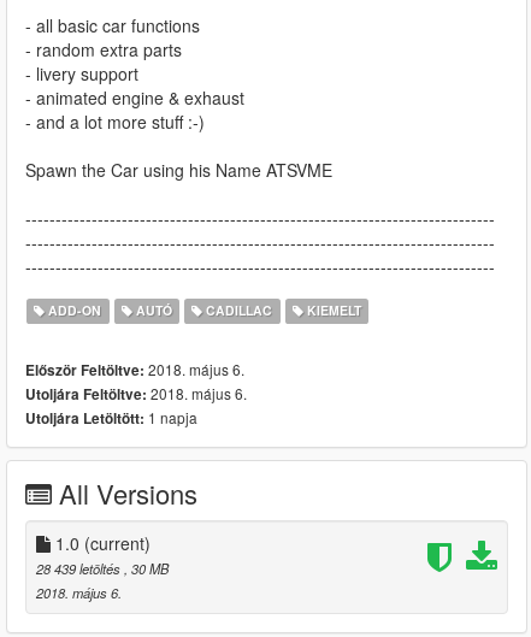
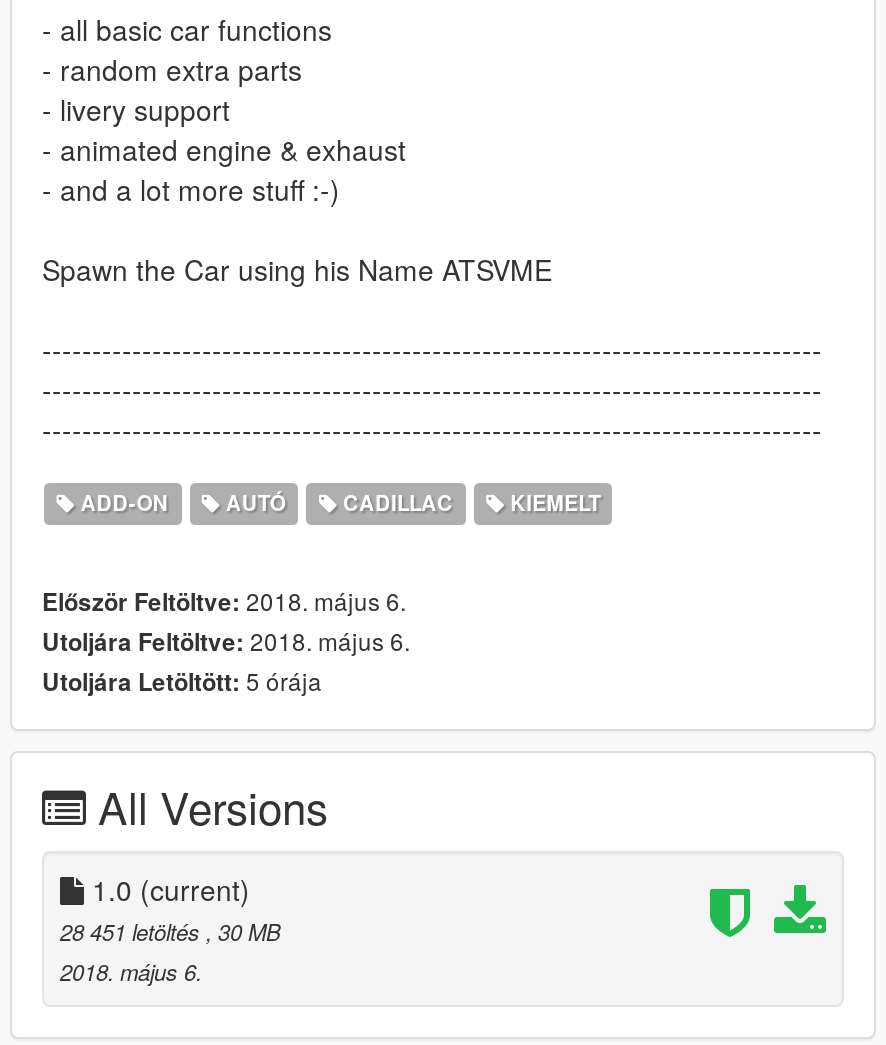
[25,408,197,429] Utoljára Letöltött: 1 napja -> [42,664,322,700] Utoljára Letöltött: 5 órája
[36,559,169,579] 28 439 letöltés, 30 MB -> [60,916,280,948] 28 451 letöltés, 30 MB

